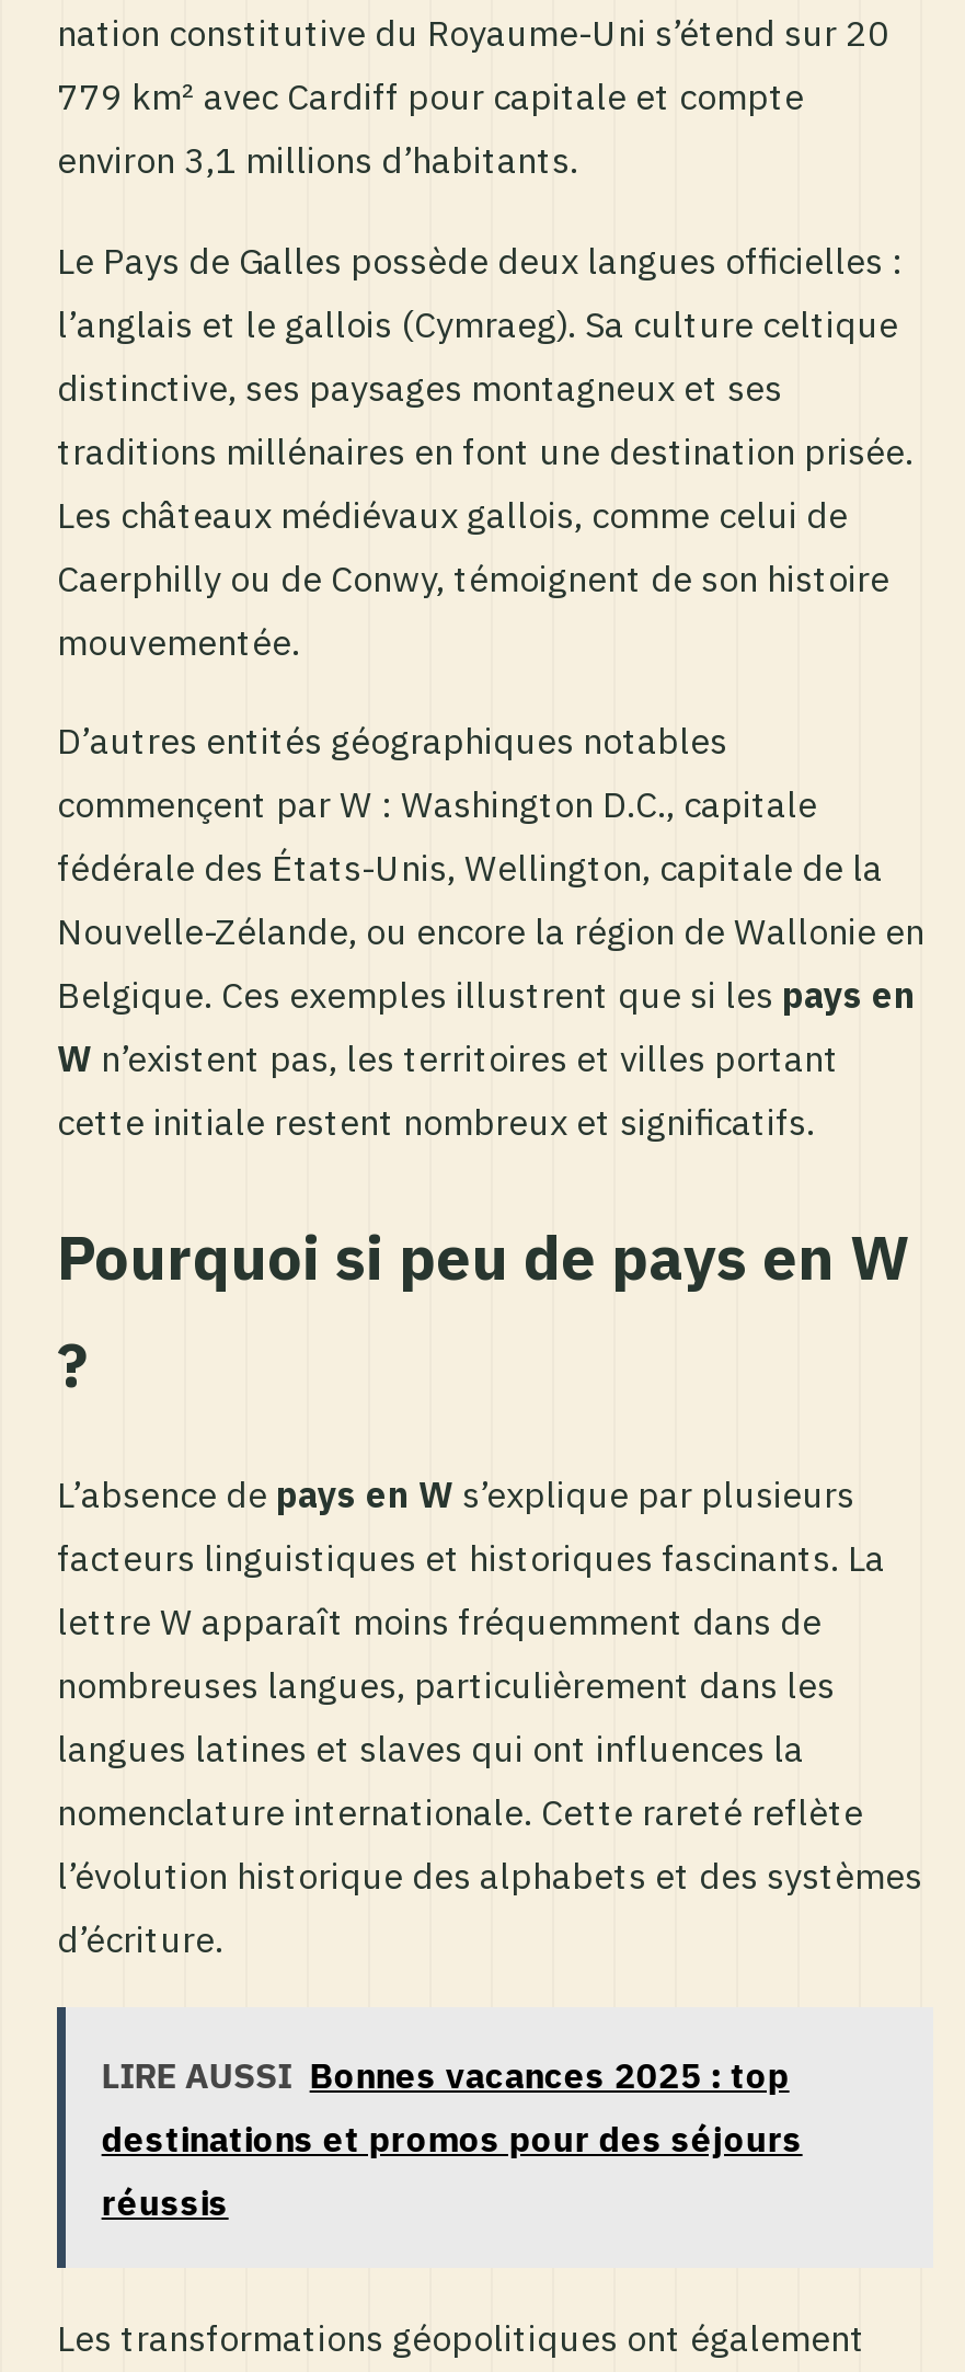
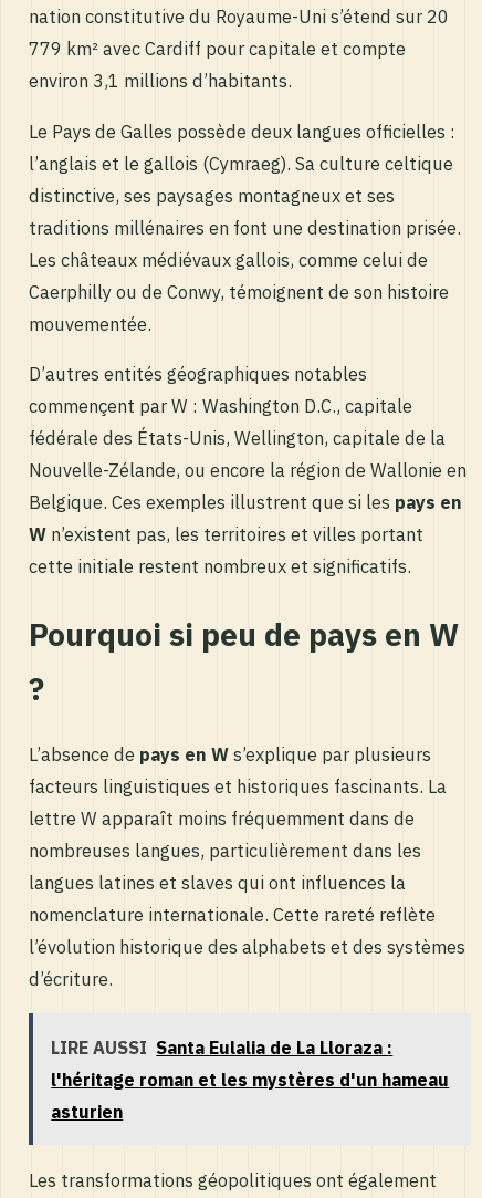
[101,2053,802,2224] LIRE AUSSI Bonnes vacances 2025 : top | destinations et promos pour des séjours | réussis -> [51,1036,449,1123] LIRE AUSSI Santa Eulalia de La Lloraza : | l'héritage roman et les mystères d'un hameau | asturien

